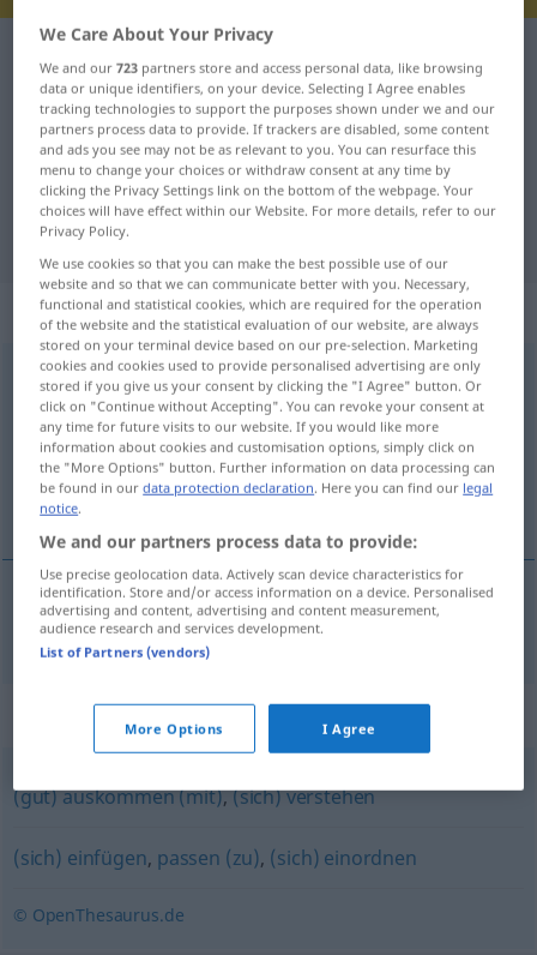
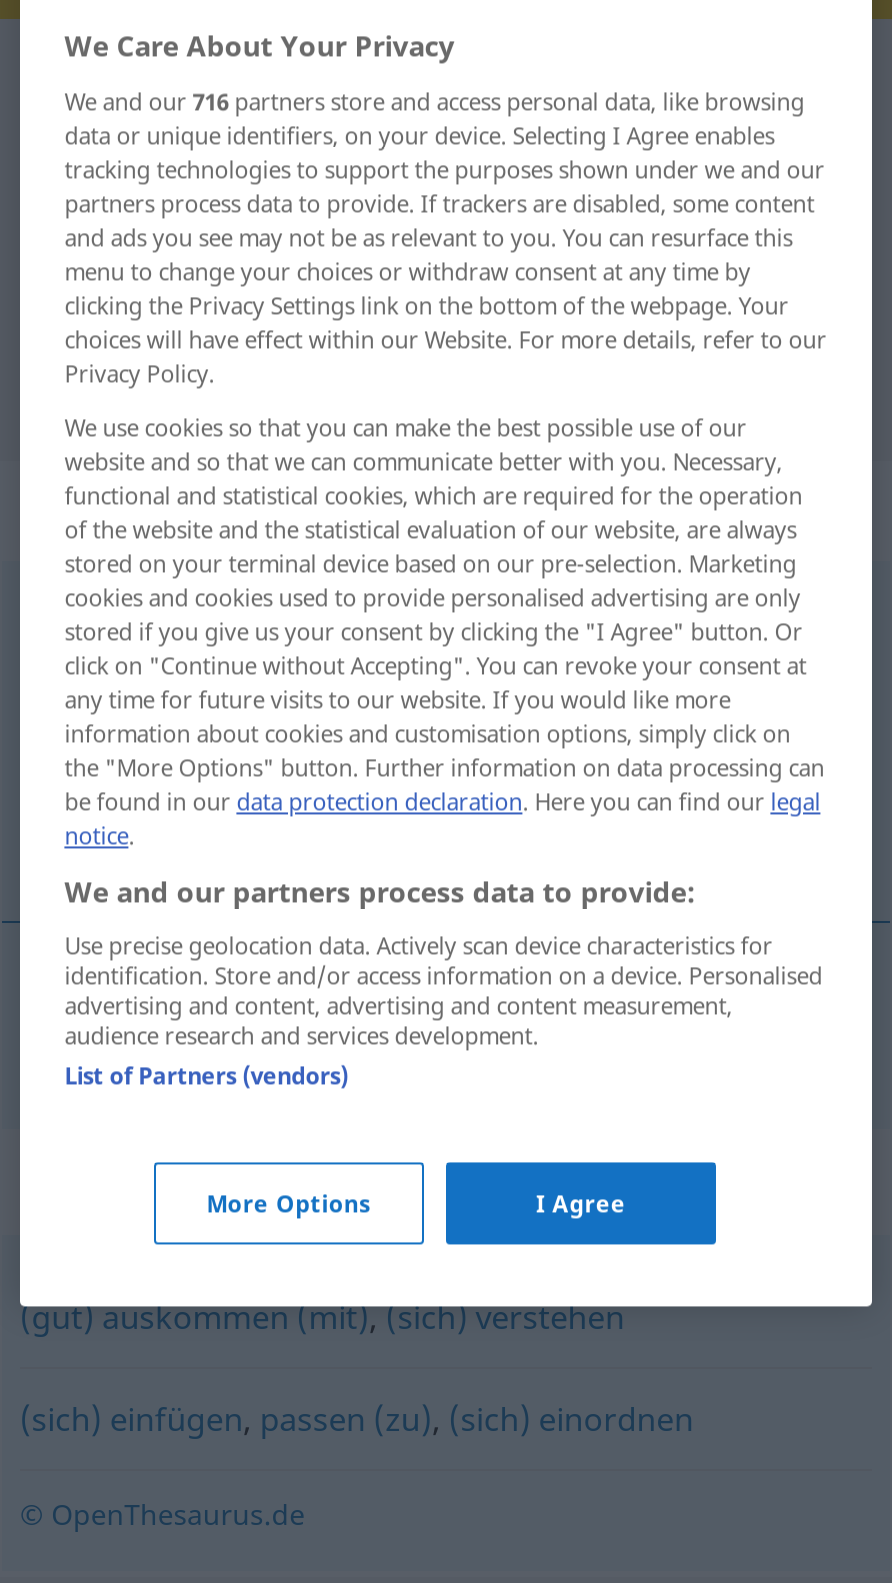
[40,58,483,76] We and our 723 partners store and access personal data, like browsing -> [64,86,804,116] We and our 716 partners store and access personal data, like browsing

